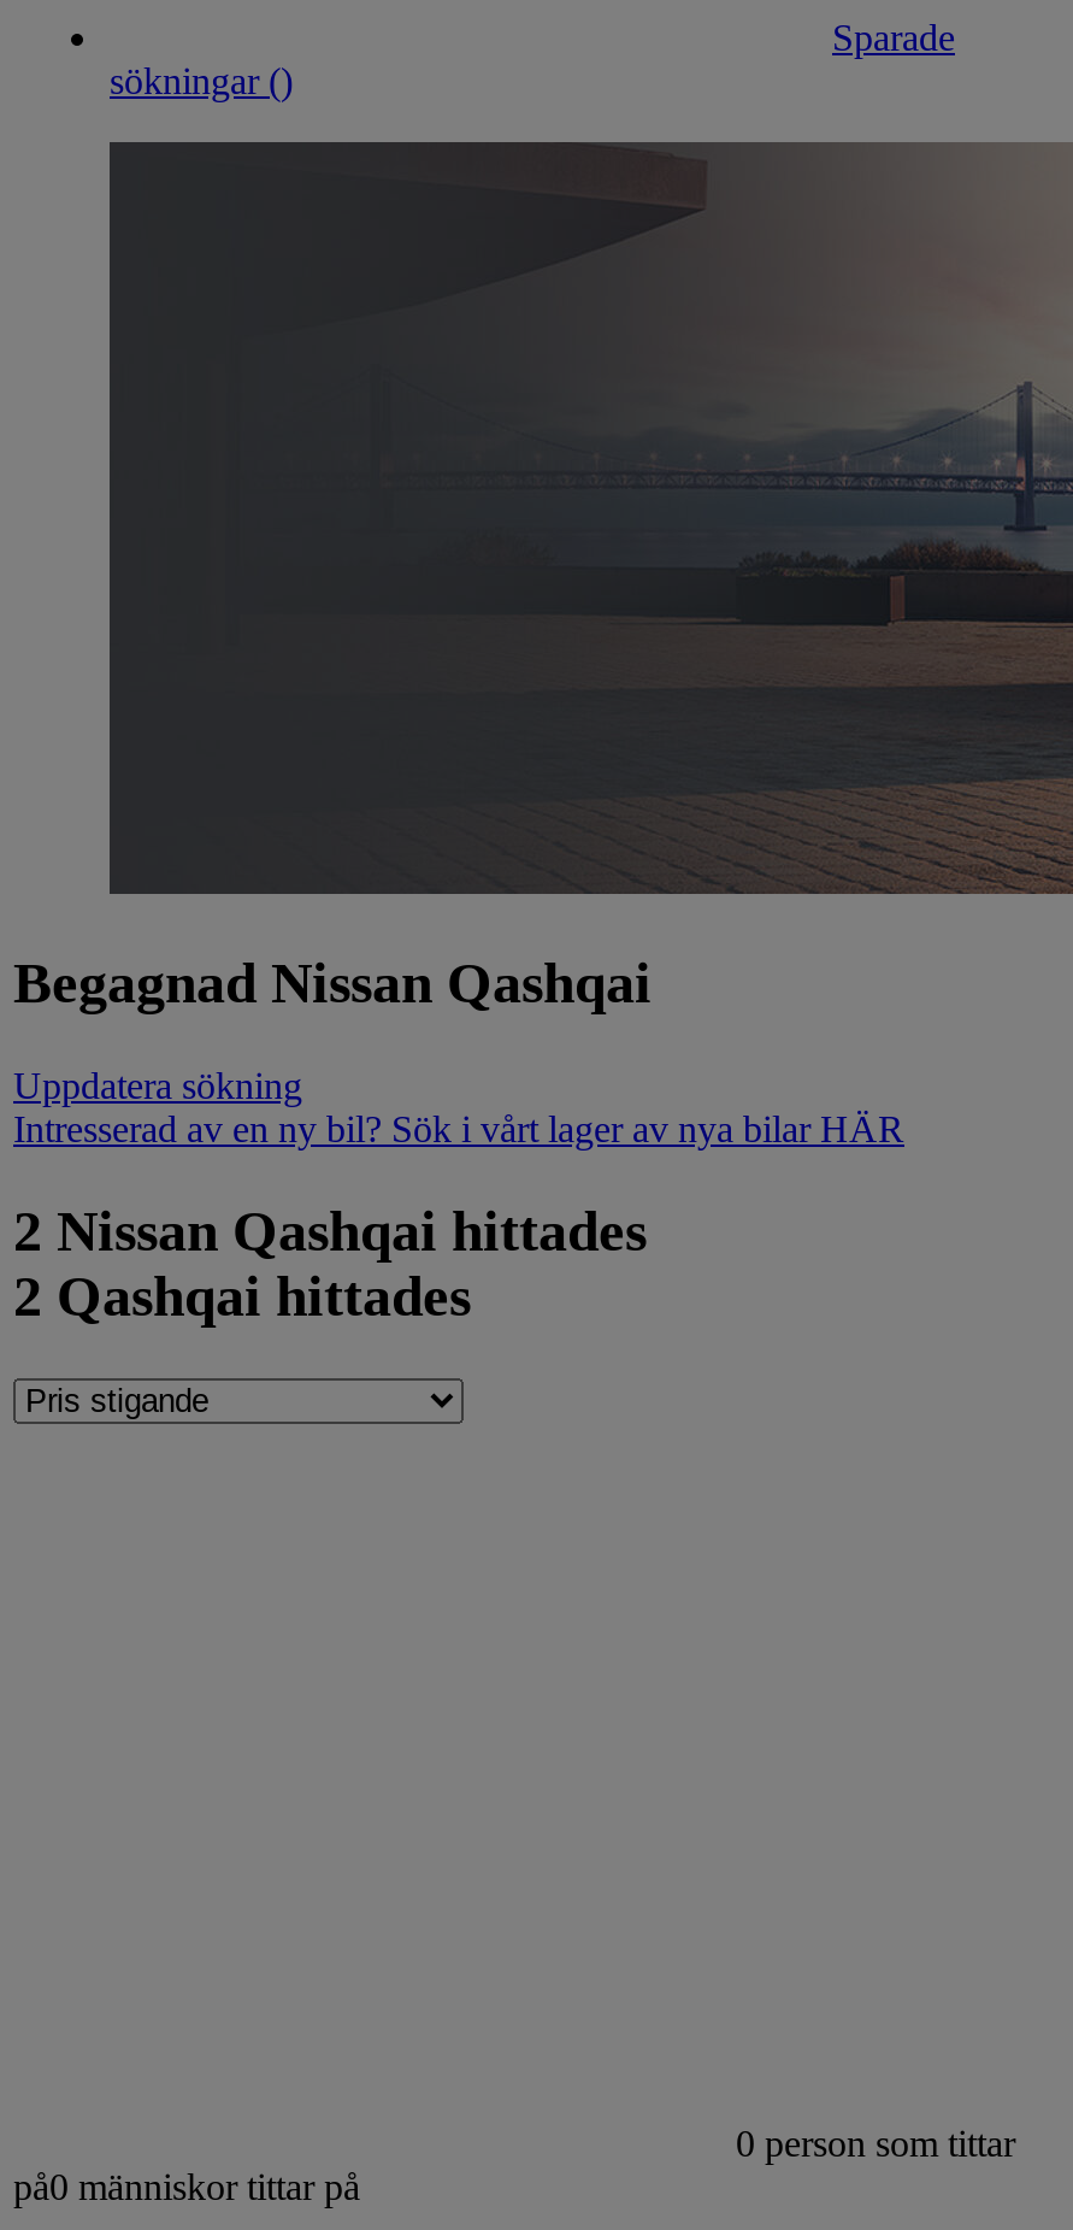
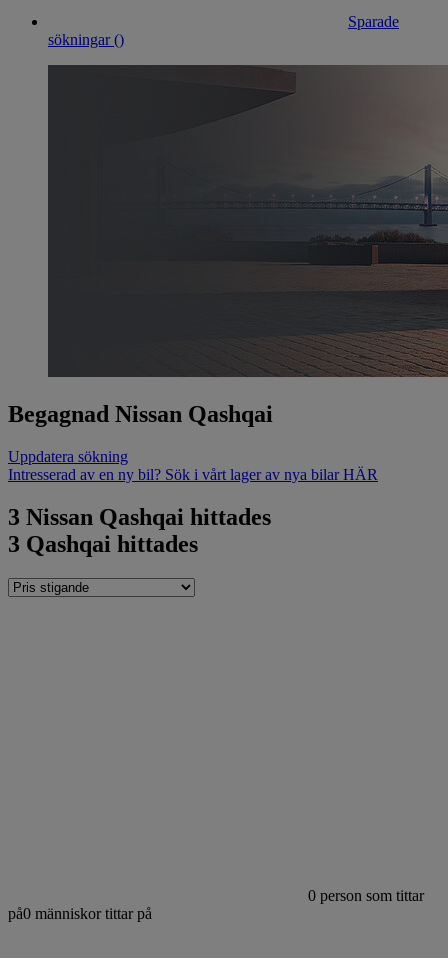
[13,1199,647,1262] 2 Nissan Qashqai hittades -> [8,504,271,530] 3 Nissan Qashqai hittades
[13,1264,471,1327] 2 Qashqai hittades -> [8,531,198,557] 3 Qashqai hittades

